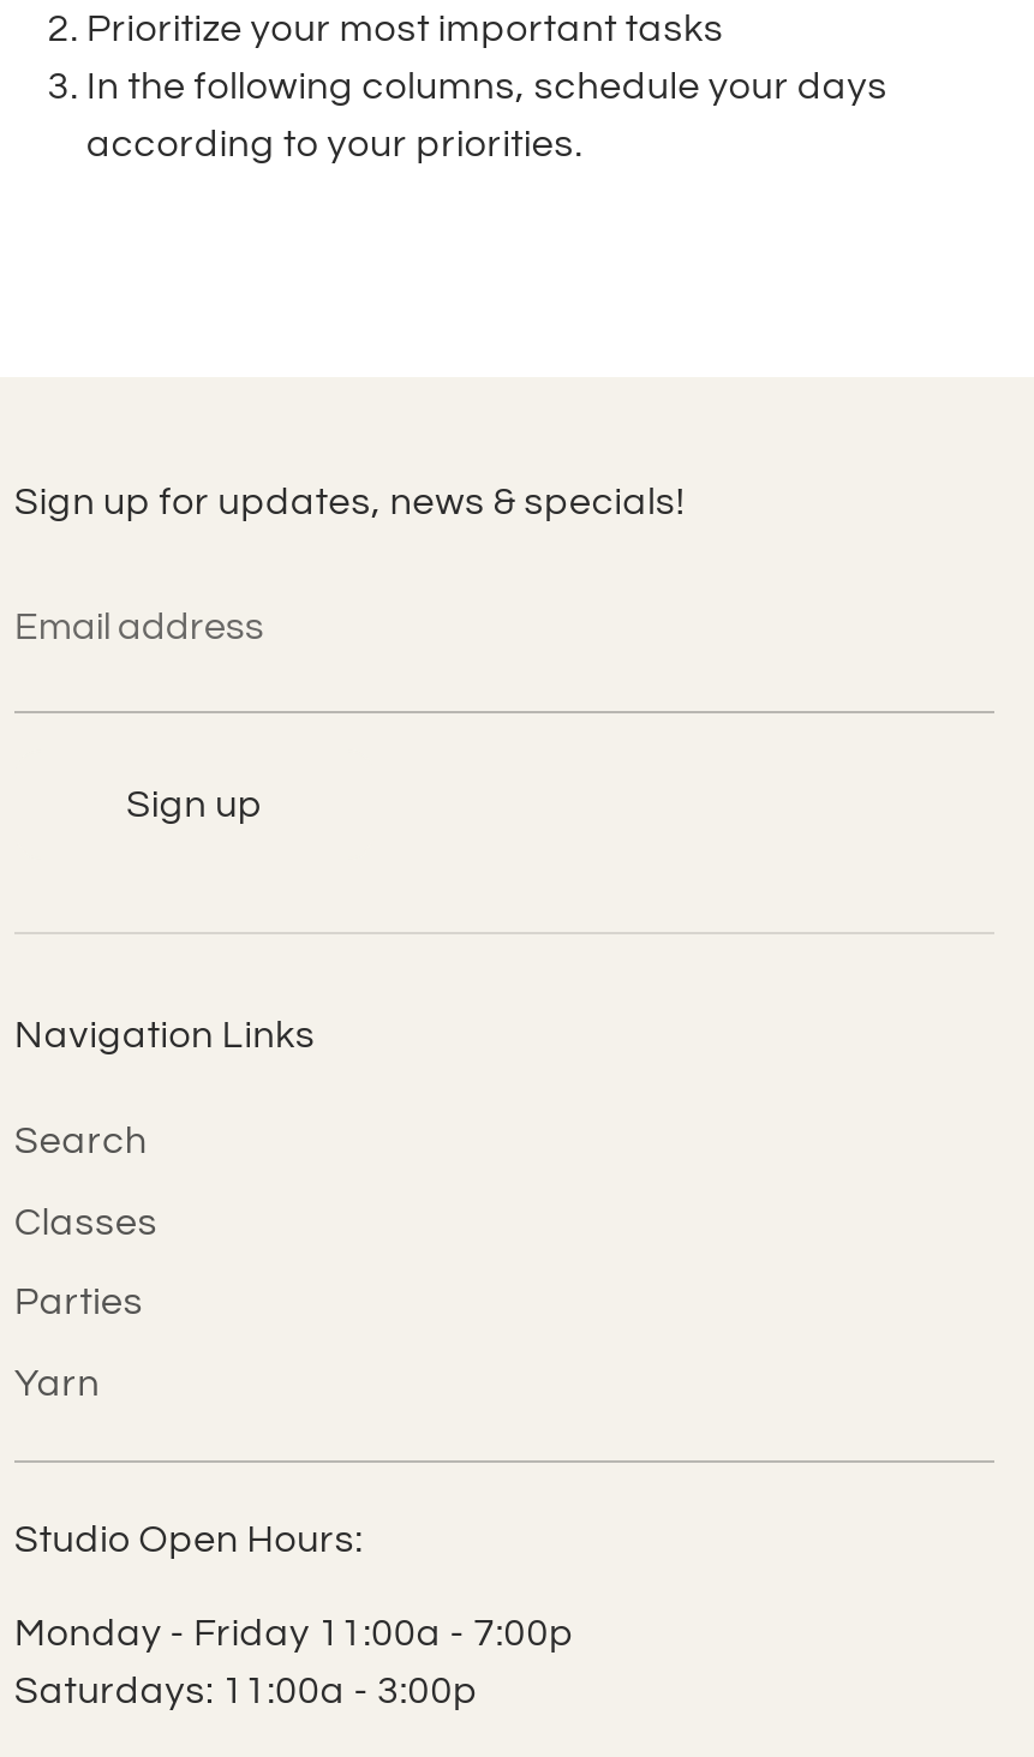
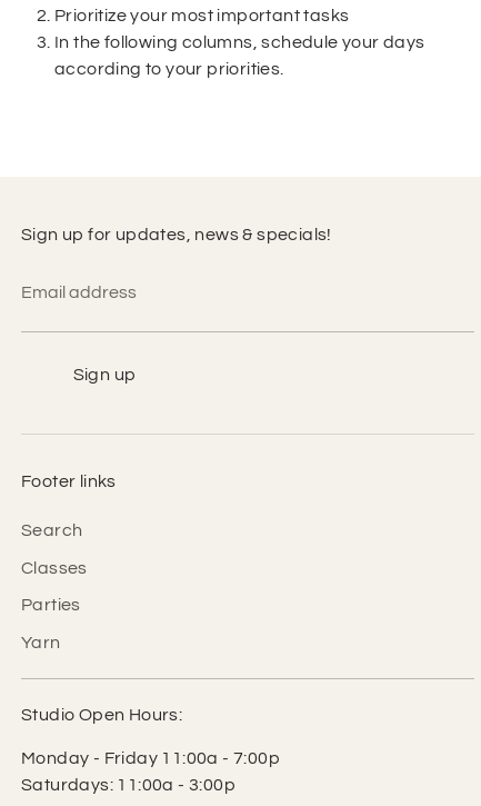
[14,1017,316,1055] Navigation Links -> [21,473,116,491] Footer links

